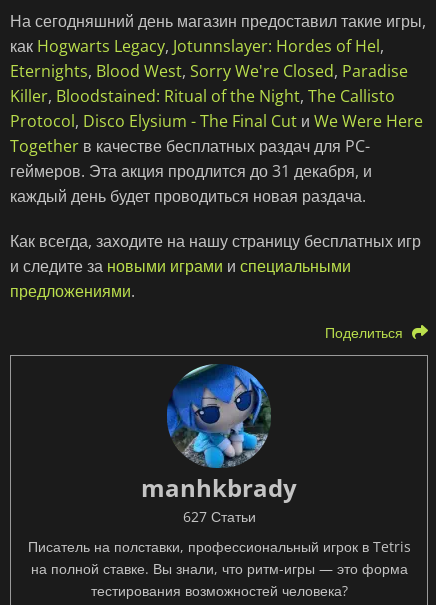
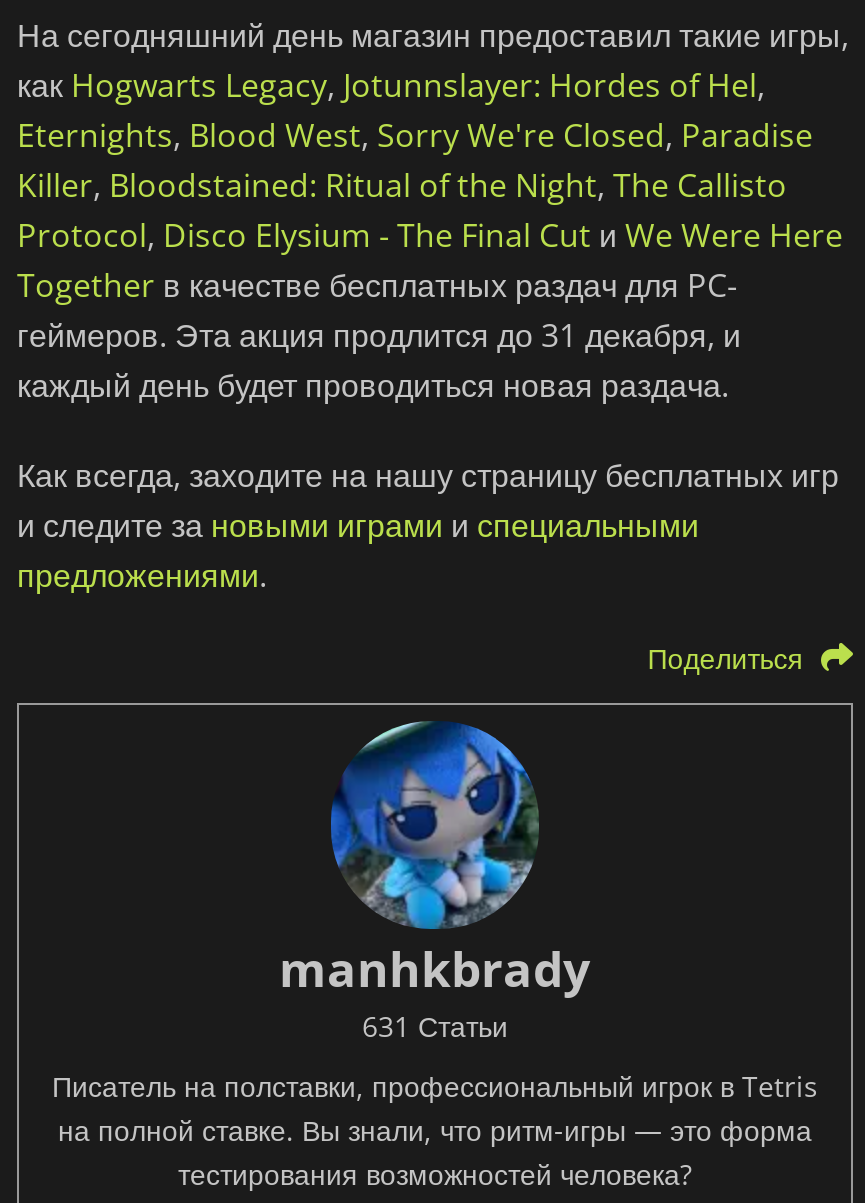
[182,507,255,526] 627 Статьи -> [362,1008,508,1046] 631 Статьи

